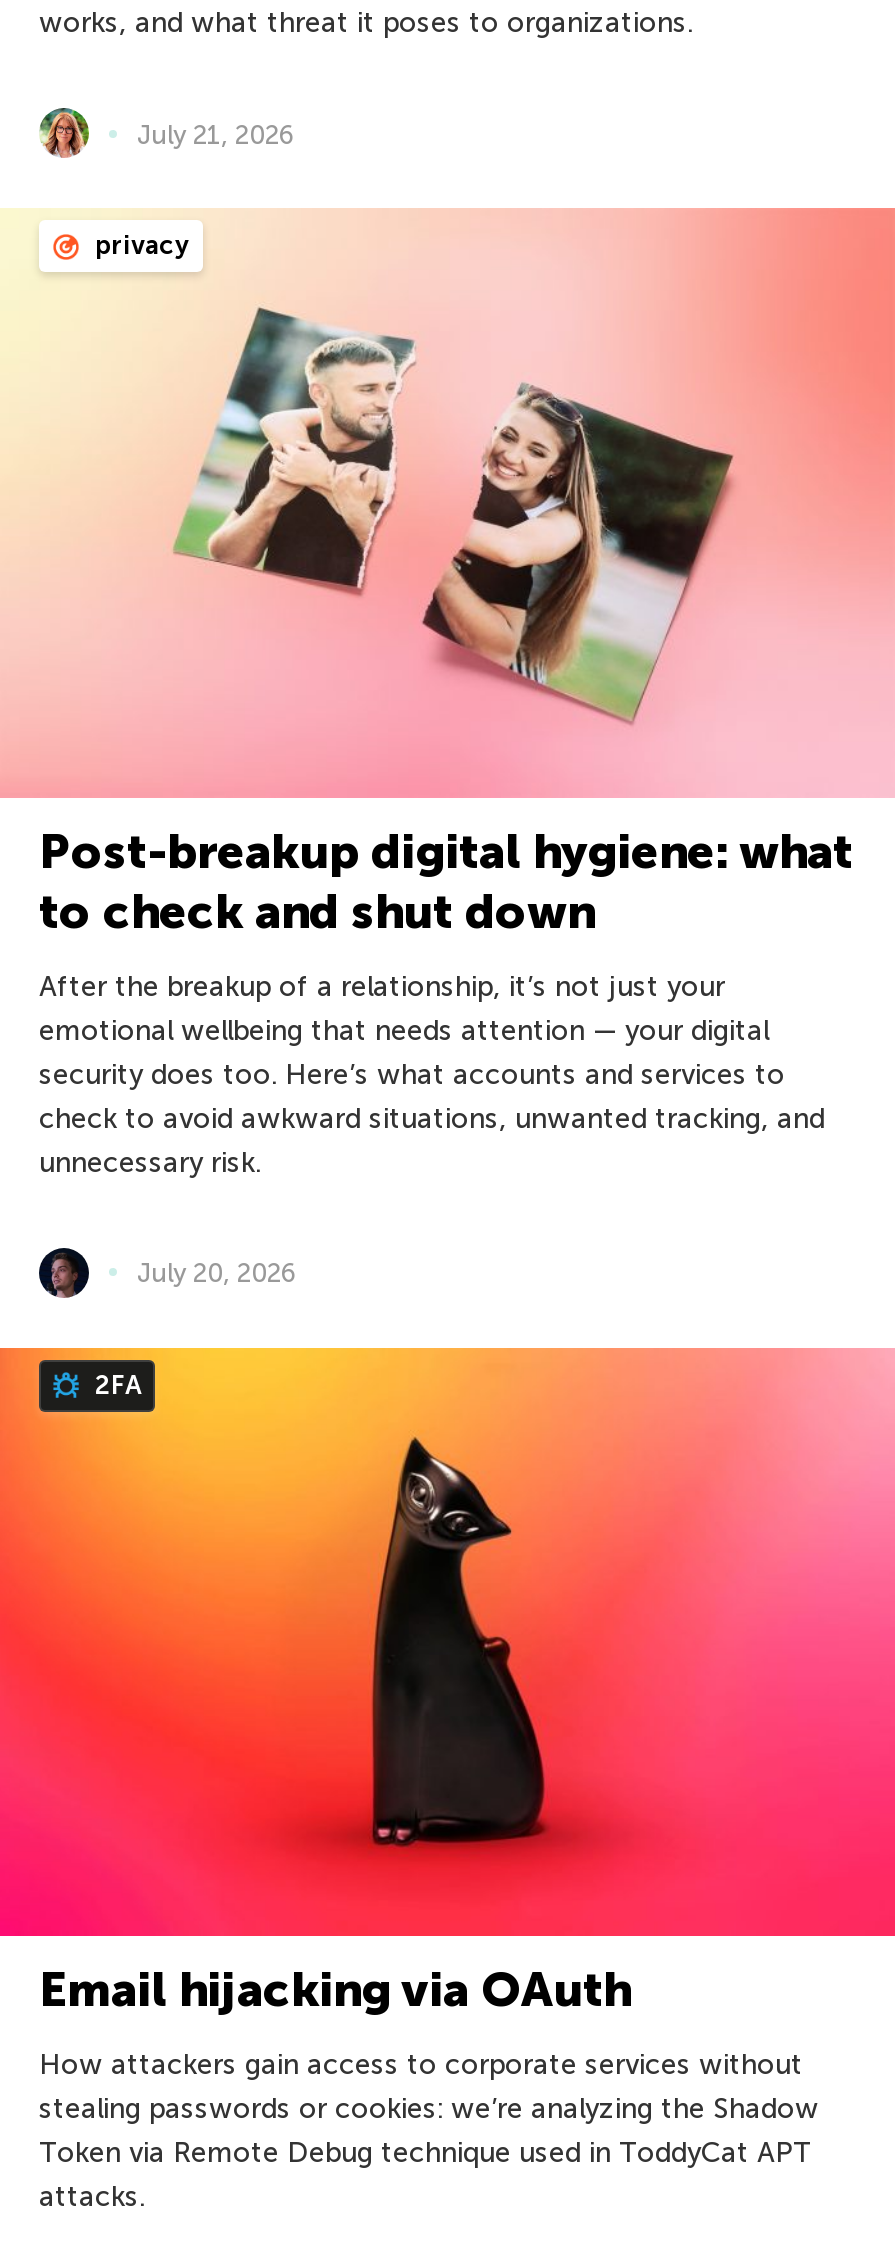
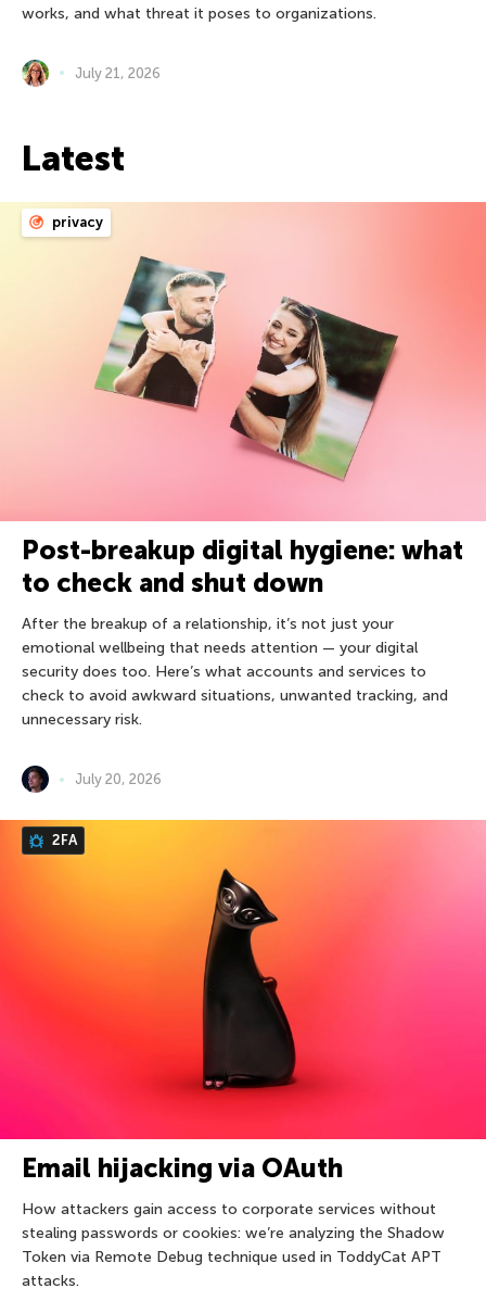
none -> [22,138,125,179] Latest

